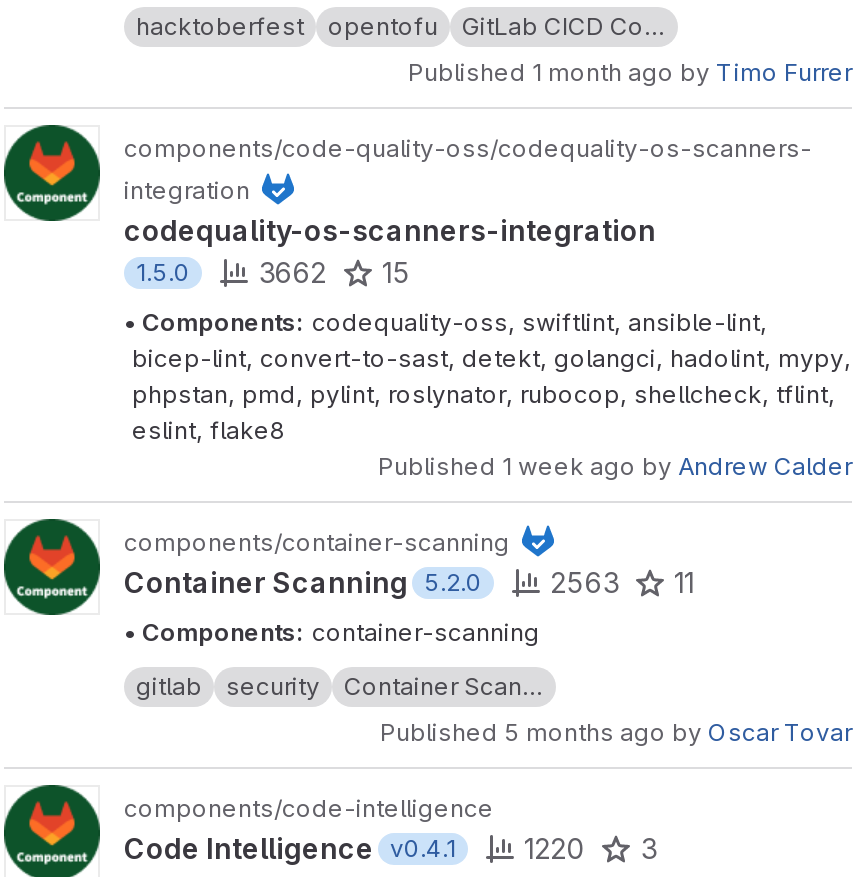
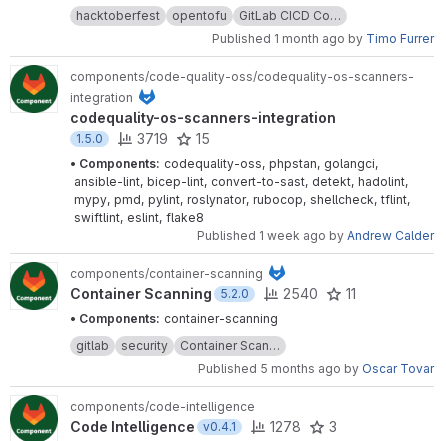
[258,254,410,289] 3662 15 -> [137,129,210,147] 3719 15
[124,307,850,445] • Components: codequality-oss, swiftlint, ansible-lint, | bicep-lint, convert-to-sast, detekt, golangci, hadolint, mypy, | phpstan, pmd, pylint, roslynator, rubocop, shellcheck, tflint, | eslint, flake8 -> [70,156,410,225] • Components: codequality-oss, phpstan, golangci, | ansible-lint, bicep-lint, convert-to-sast, detekt, hadolint, | mypy, pmd, pylint, roslynator, rubocop, shellcheck, tflint, | swiftlint, eslint, flake8
[124,564,694,599] Container Scanning 5.2.0 2563 11 -> [70,284,356,302] Container Scanning 5.2.0 2540 11
[124,830,656,865] Code Intelligence v0.4.1 1220 3 -> [70,417,337,435] Code Intelligence v0.4.1 1278 3

